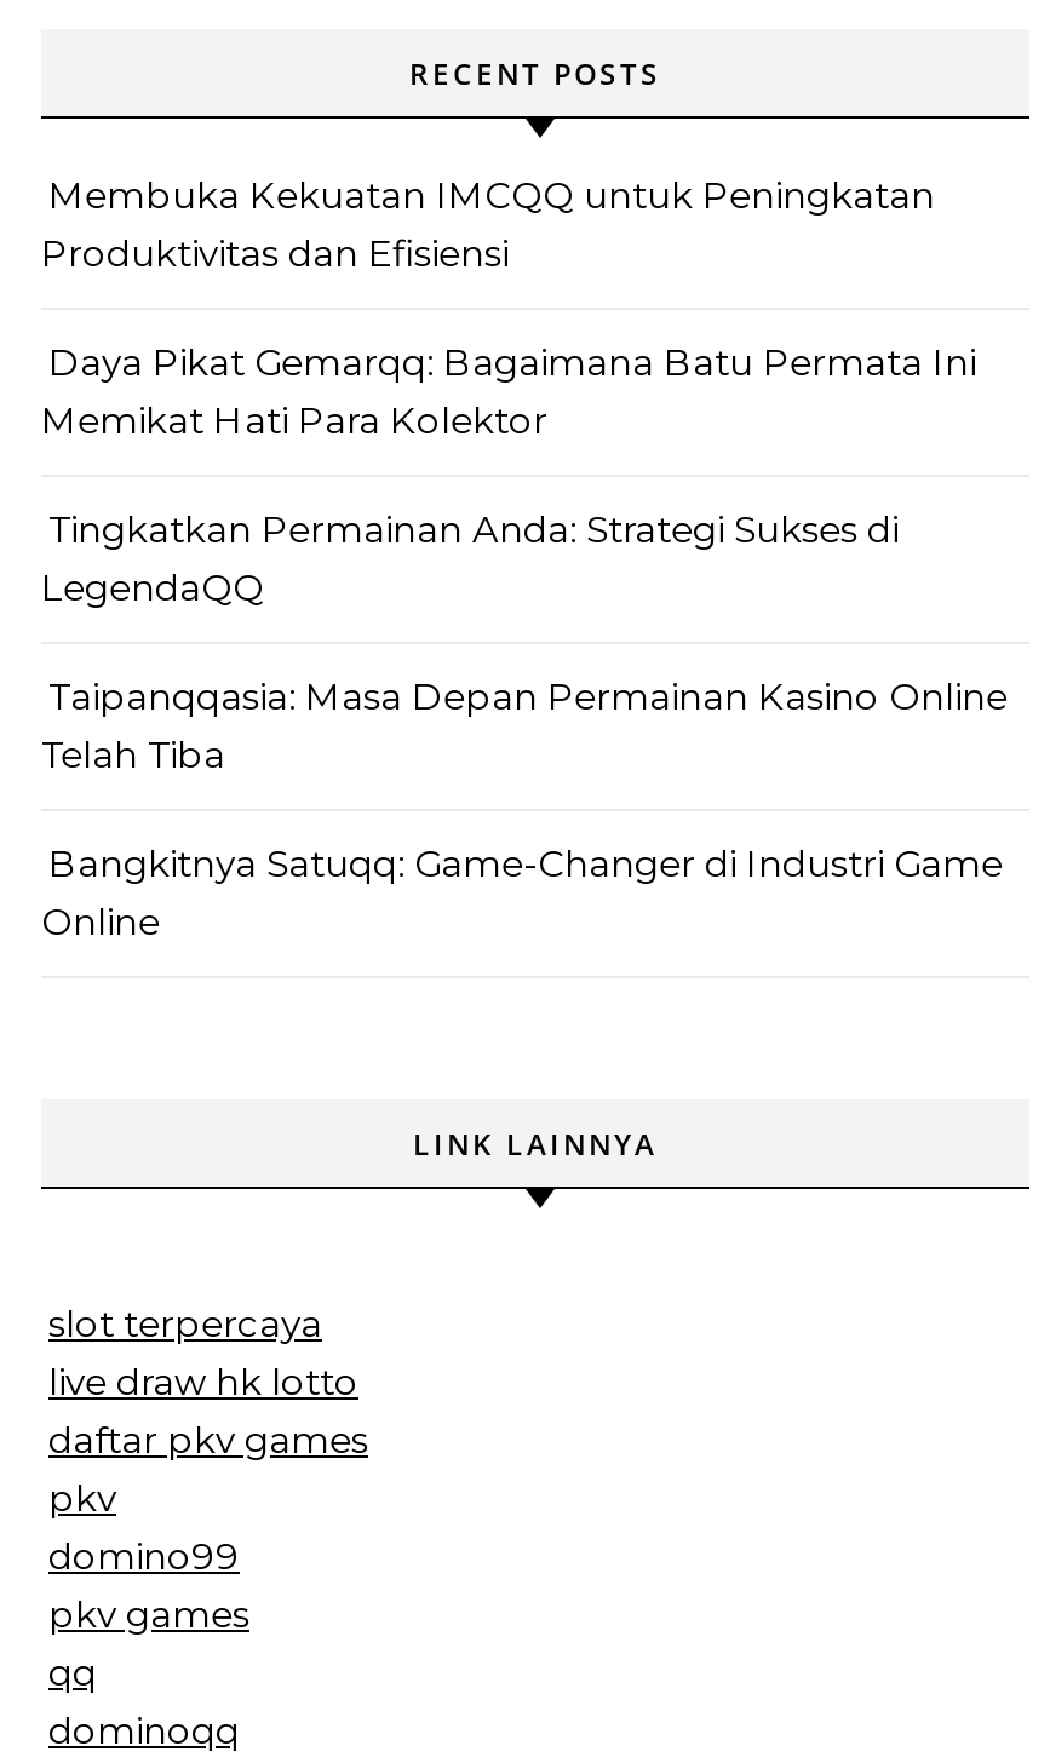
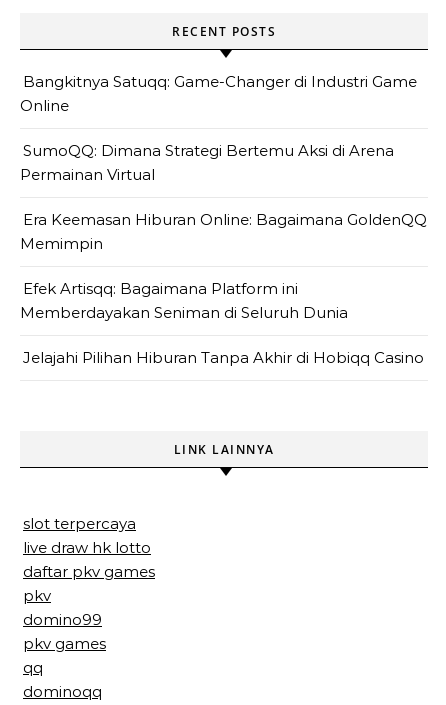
[41,172,1008,777] Membuka Kekuatan IMCQQ untuk Peningkatan | Produktivitas dan Efisiensi | Daya Pikat Gemarqq: Bagaimana Batu Permata Ini | Memikat Hati Para Kolektor | Tingkatkan Permainan Anda: Strategi Sukses di | LegendaQQ | Taipanqqasia: Masa Depan Permainan Kasino Online | Telah Tiba -> none
moved [41,840,1003,944] -> [20,72,417,115]: Bangkitnya Satuqq: Game-Changer di Industri Game | Online
none -> [20,141,427,367] SumoQQ: Dimana Strategi Bertemu Aksi di Arena | Permainan Virtual | Era Keemasan Hiburan Online: Bagaimana GoldenQQ | Memimpin | Efek Artisqq: Bagaimana Platform ini | Memberdayakan Seniman di Seluruh Dunia | Jelajahi Pilihan Hiburan Tanpa Akhir di Hobiqq Casino

